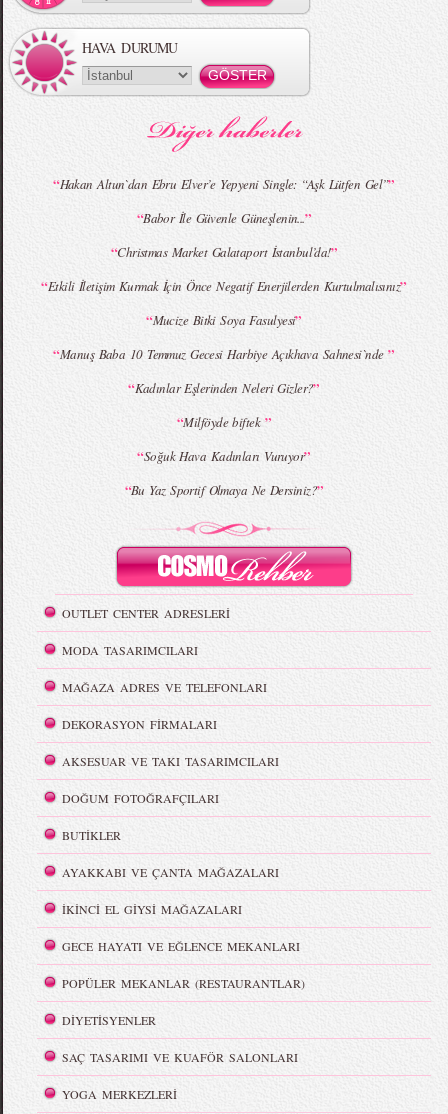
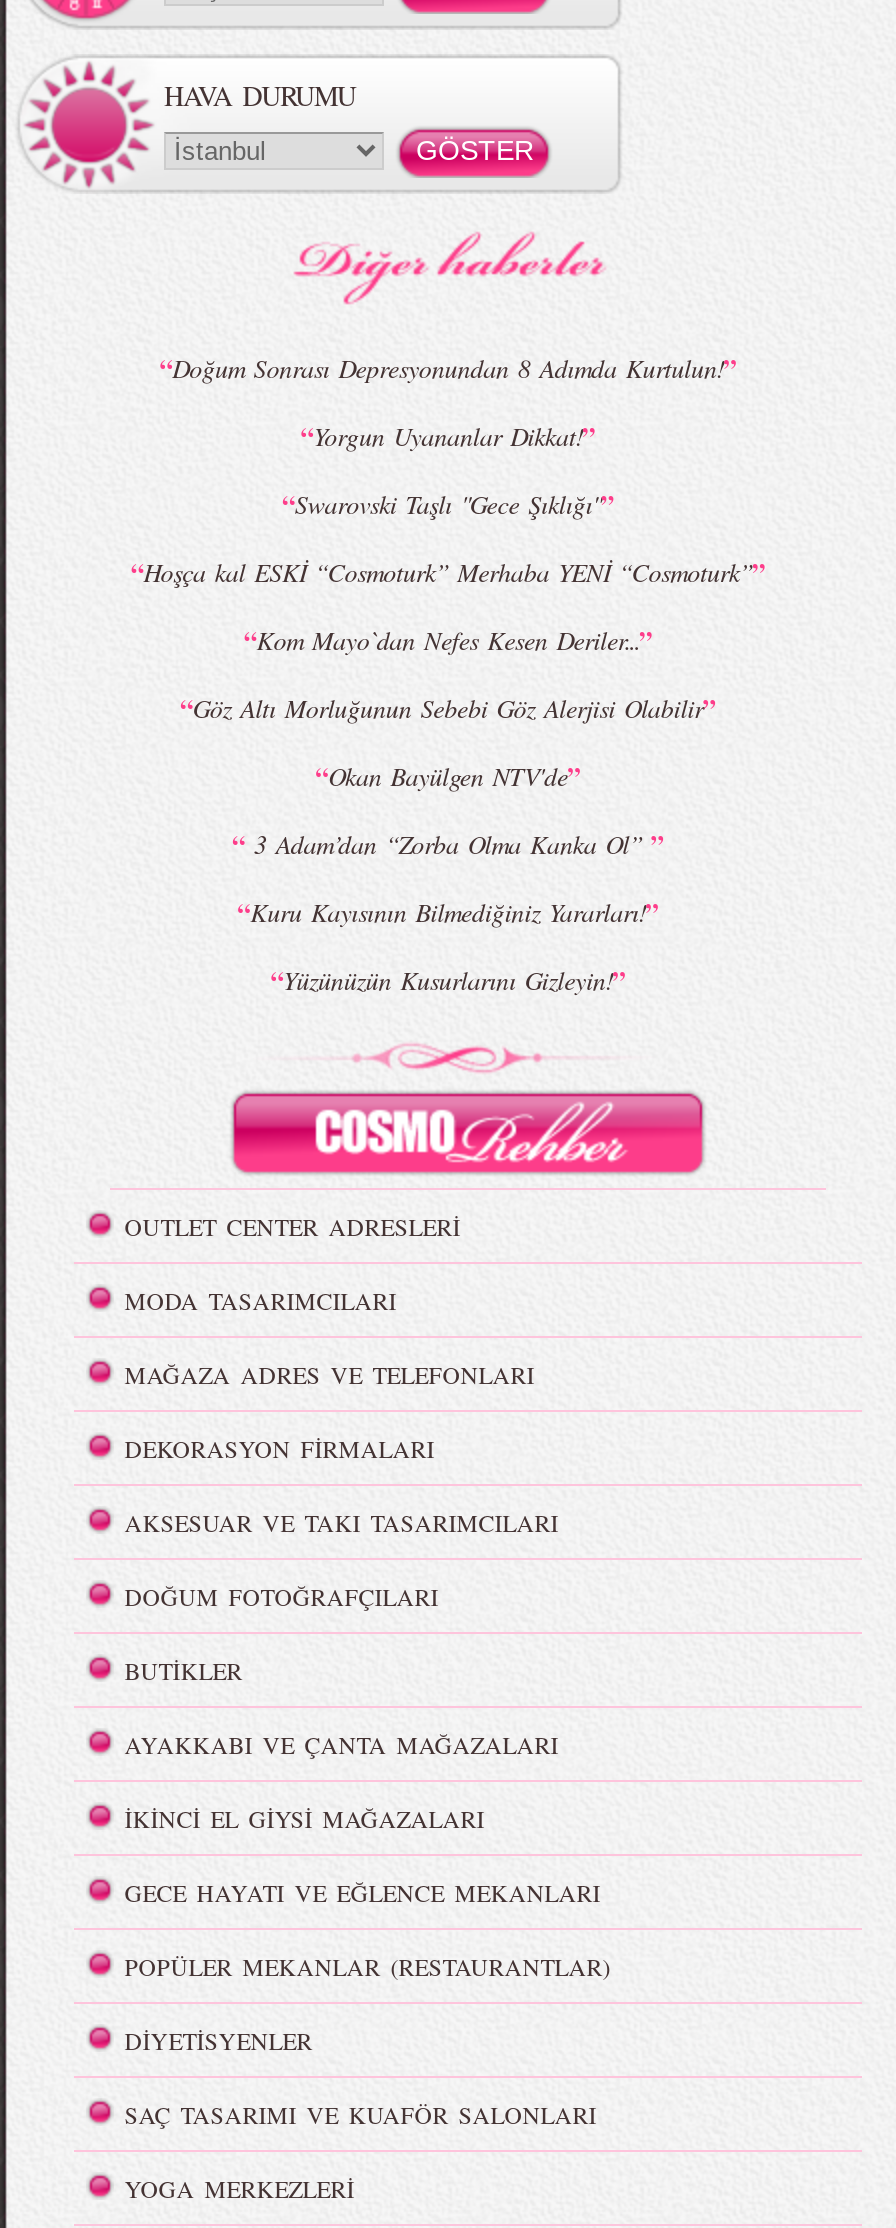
[53,174,395,193] “Hakan Altun`dan Ebru Elver’e Yepyeni Single: “Aşk Lütfen Gel”” -> [159,348,737,386] “Doğum Sonrası Depresyonundan 8 Adımda Kurtulun!”
[137,208,311,227] “Babor İle Güvenle Güneşlenin...” -> [300,416,595,454] “Yorgun Uyananlar Dikkat!”
[111,242,337,261] “Christmas Market Galataport İstanbul’da!” -> [282,484,614,522] “Swarovski Taşlı "Gece Şıklığı"”
[41,276,407,295] “Etkili İletişim Kurmak İçin Önce Negatif Enerjilerden Kurtulmalısınız” -> [131,552,765,590] “Hoşça kal ESKİ “Cosmoturk” Merhaba YENİ “Cosmoturk””
[146,310,302,329] “Mucize Bitki Soya Fasulyesi” -> [244,620,652,658] “Kom Mayo`dan Nefes Kesen Deriler...”
[53,344,394,363] “Manuş Baba 10 Temmuz Gecesi Harbiye Açıkhava Sahnesi`nde” -> [180,688,716,726] “Göz Altı Morluğunun Sebebi Göz Alerjisi Olabilir”
[128,378,320,397] “Kadınlar Eşlerinden Neleri Gizler?” -> [315,756,581,794] “Okan Bayülgen NTV'de”
[177,412,271,431] “Milföyde biftek” -> [232,824,664,862] “3 Adam’dan “Zorba Olma Kanka Ol””
[137,446,311,465] “Soğuk Hava Kadınları Vuruyor” -> [237,892,659,930] “Kuru Kayısının Bilmediğiniz Yararları!”
[124,480,323,499] “Bu Yaz Sportif Olmaya Ne Dersiniz?” -> [270,960,626,998] “Yüzünüzün Kusurlarını Gizleyin!”

